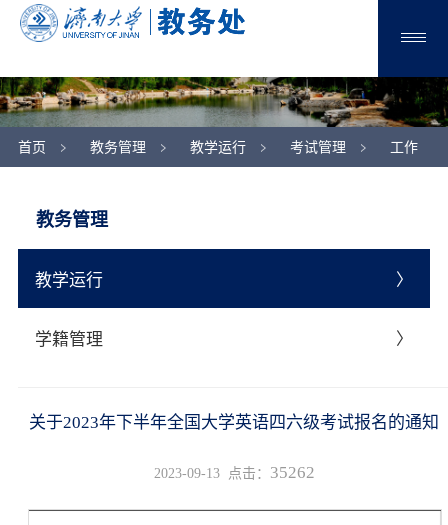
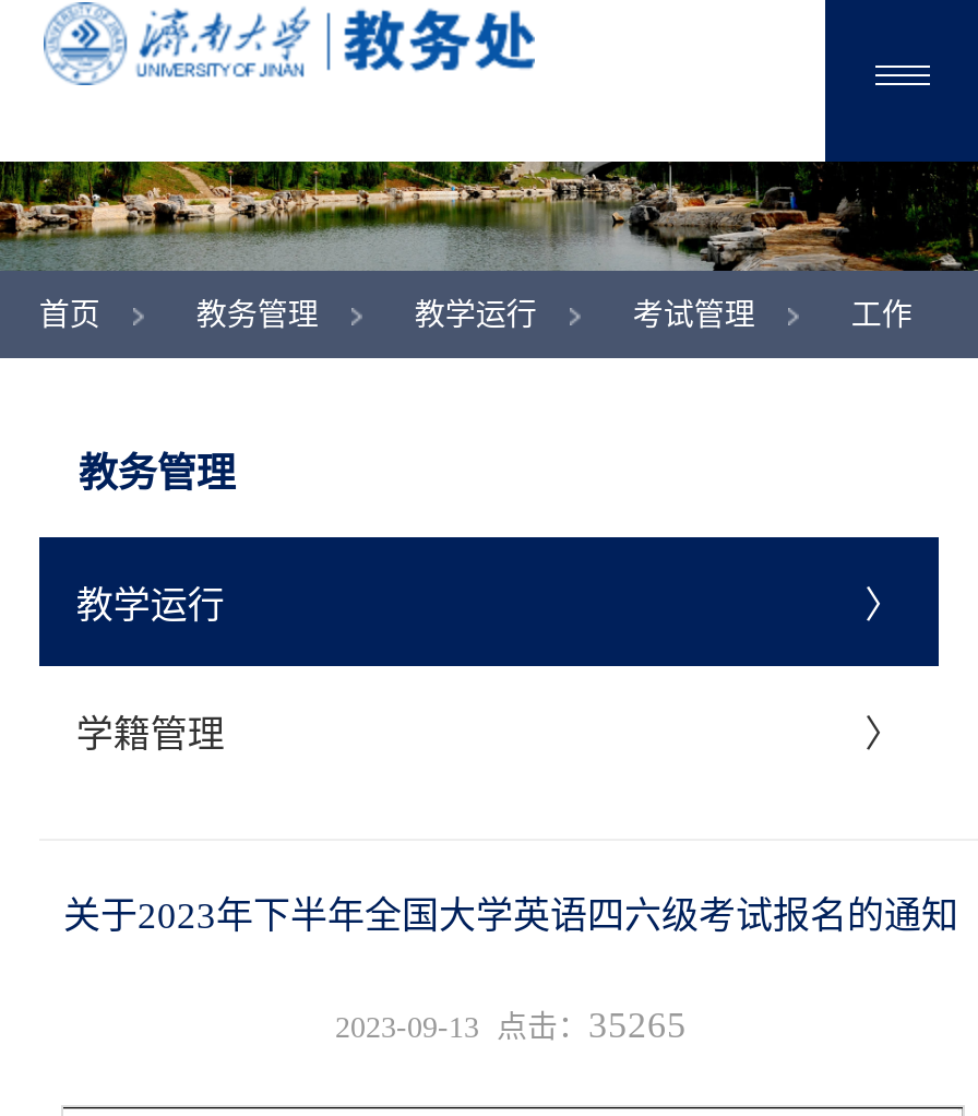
[153,463,314,482] 2023-09-13 点击：35262 -> [335,1005,687,1047] 2023-09-13 点击：35265

